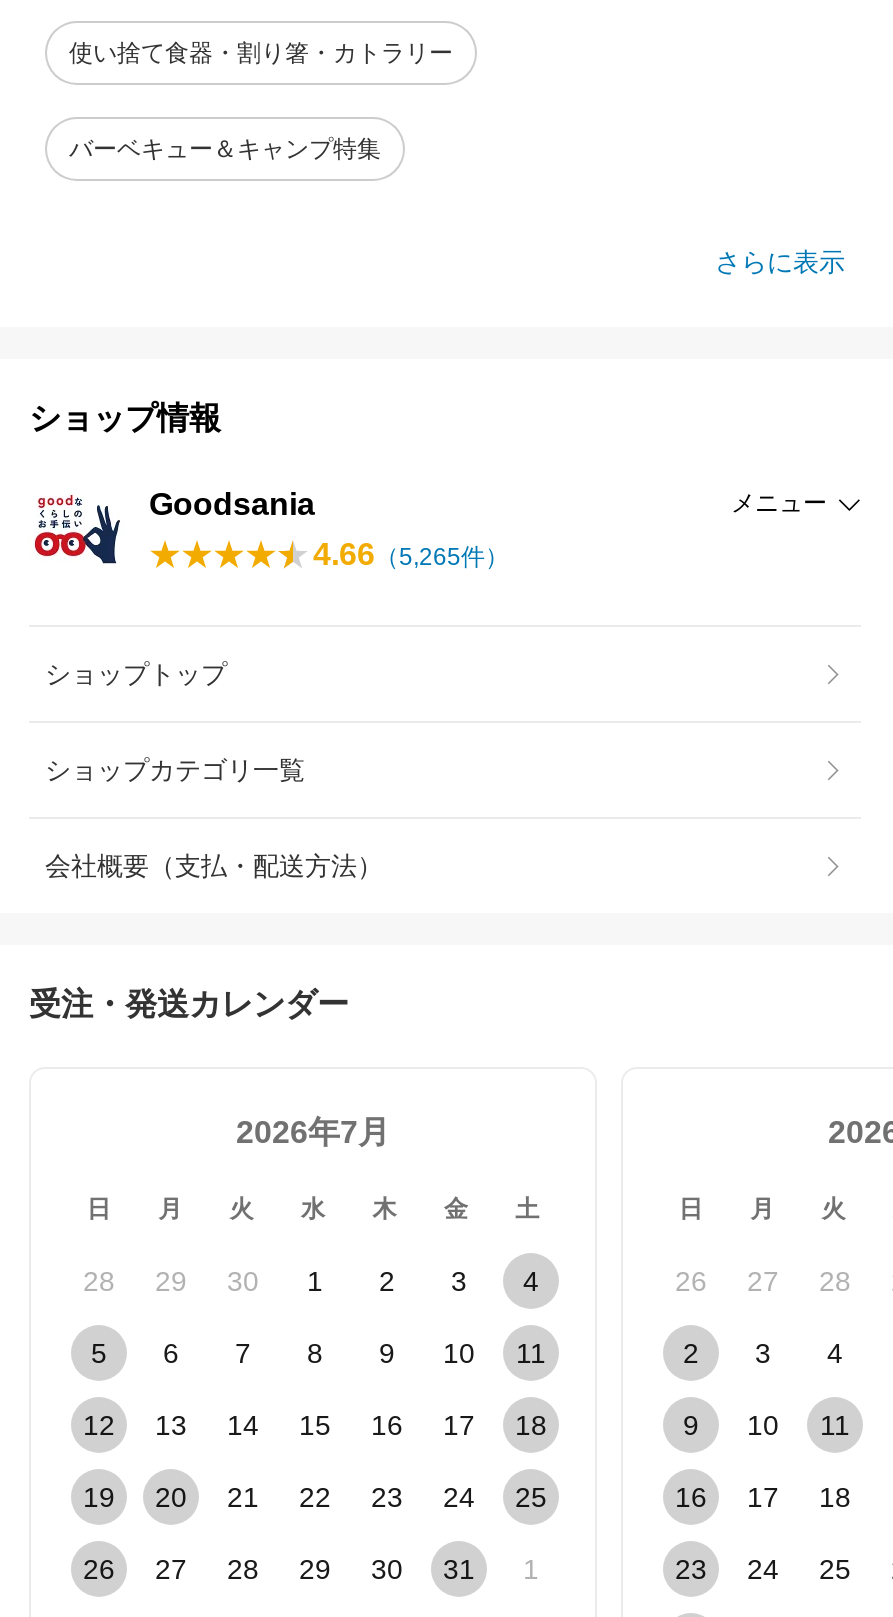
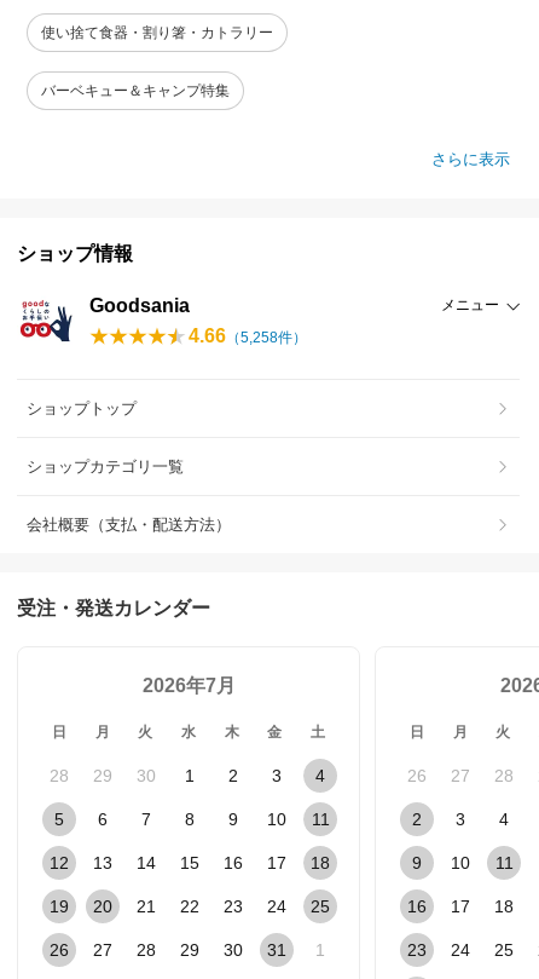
[313,538,509,572] 4.66（5,265件） -> [189,326,307,346] 4.66（5,258件）

